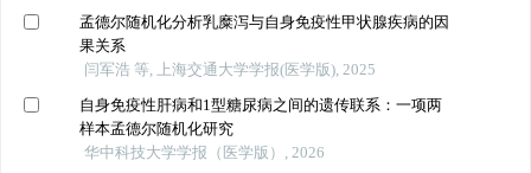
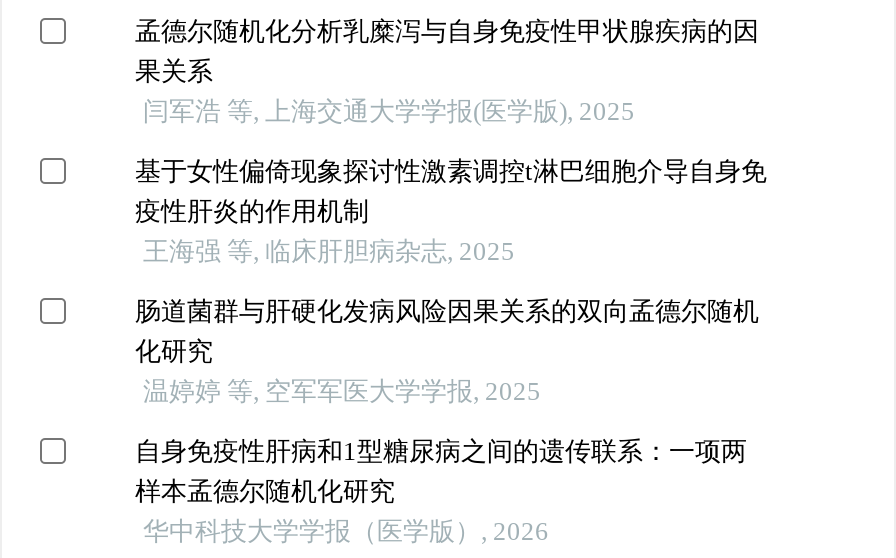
none -> [135,155,767,406] 基于女性偏倚现象探讨性激素调控t淋巴细胞介导自身免 | 疫性肝炎的作用机制 | 王海强 等, 临床肝胆病杂志, 2025 | 肠道菌群与肝硬化发病风险因果关系的双向孟德尔随机 | 化研究 | 温婷婷 等, 空军军医大学学报, 2025

